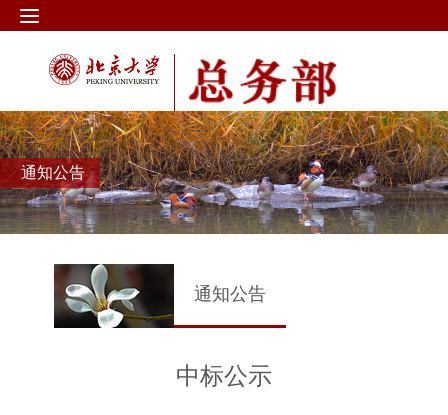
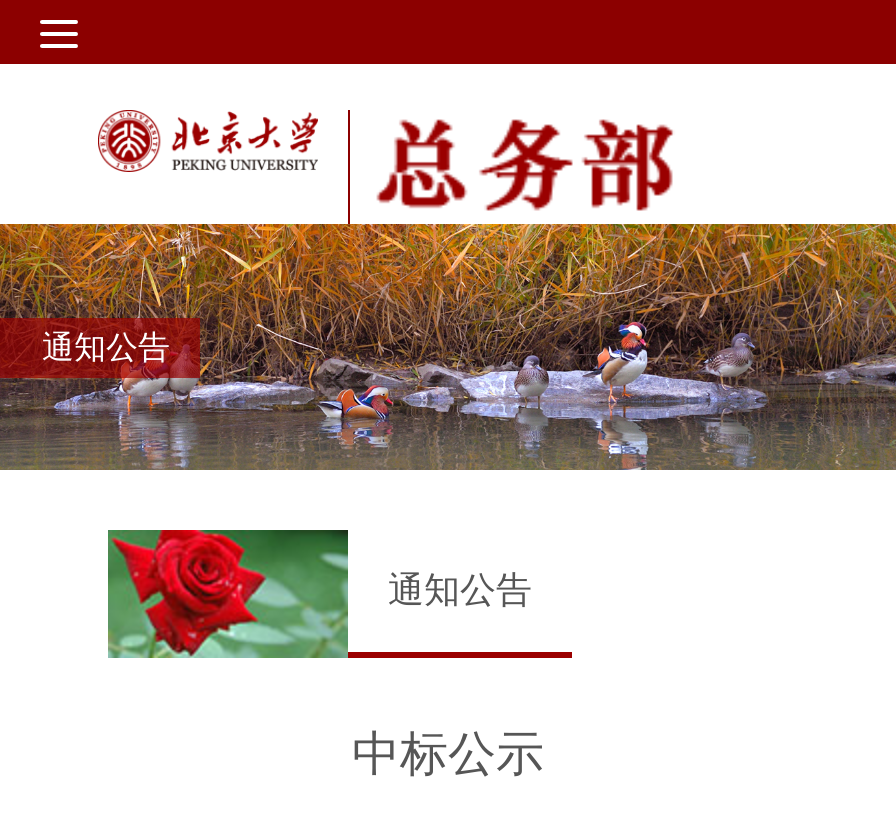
[53,263,175,329] [image] -> [106,528,350,660] [image]

